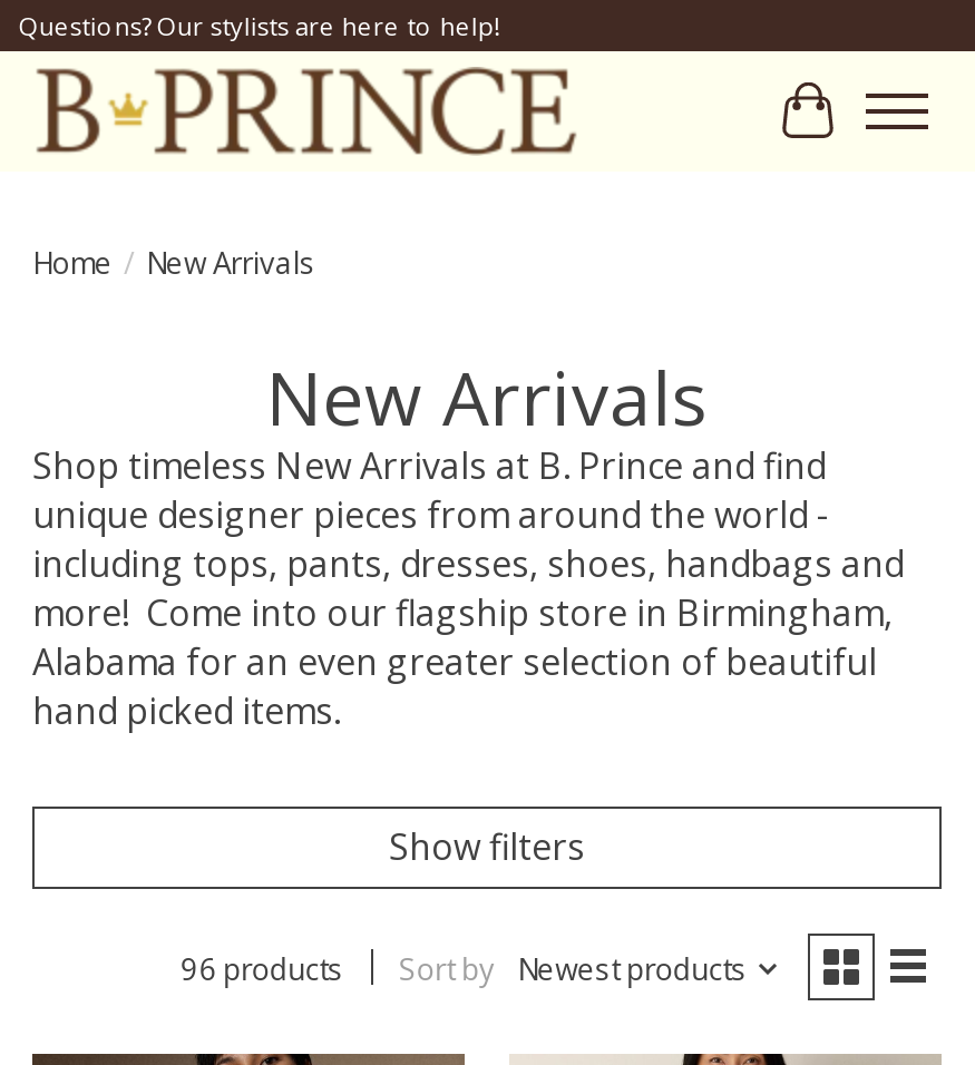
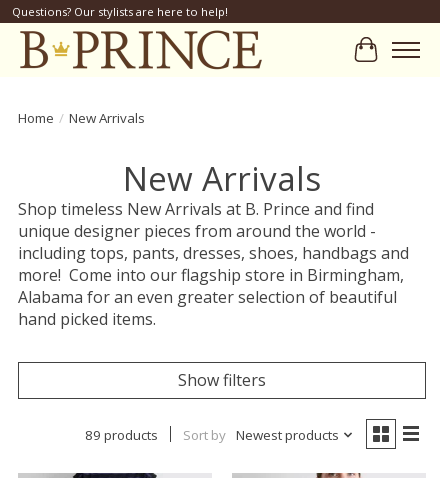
[181,948,747,988] 96 products Sort by Newest products -> [85,426,339,444] 89 products Sort by Newest products

